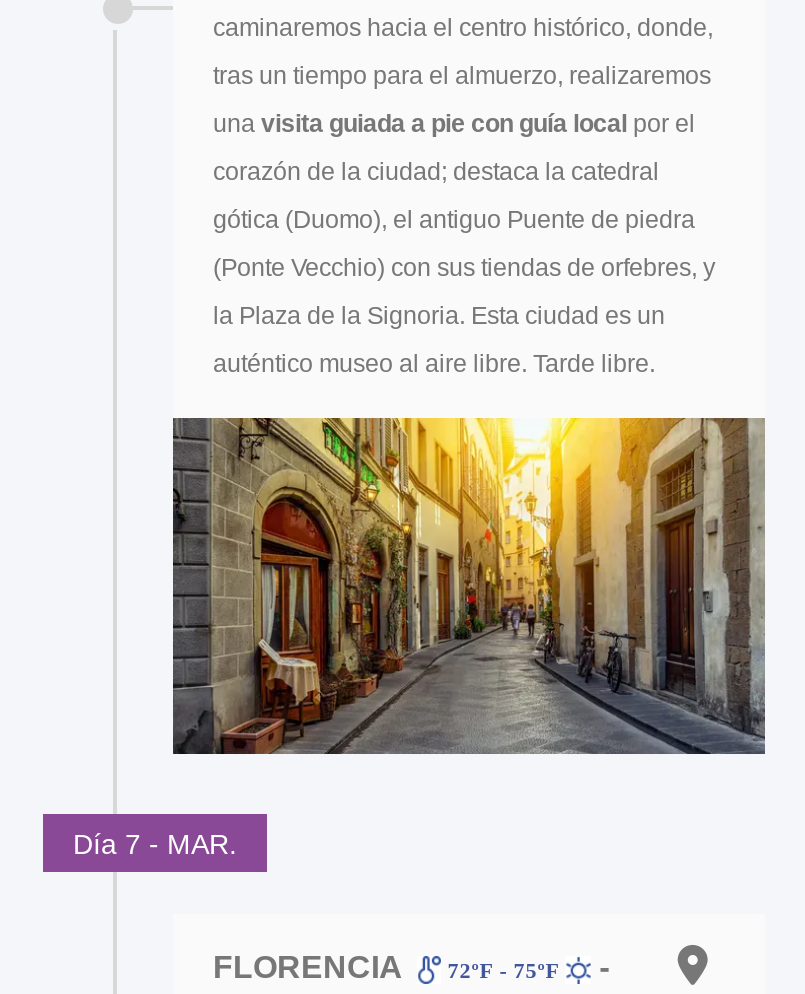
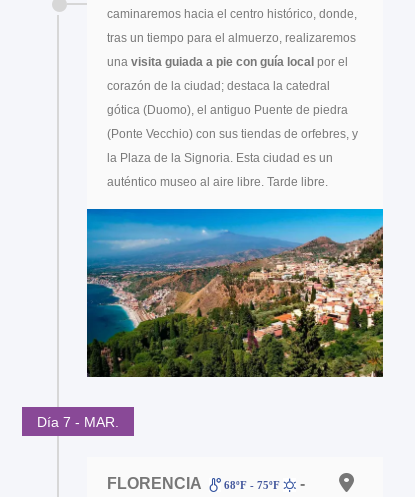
[171,416,767,756] [image] -> [86,208,384,378] [image]
[441,958,565,982] 72ºF - 75ºF -> [221,479,283,491] 68ºF - 75ºF

